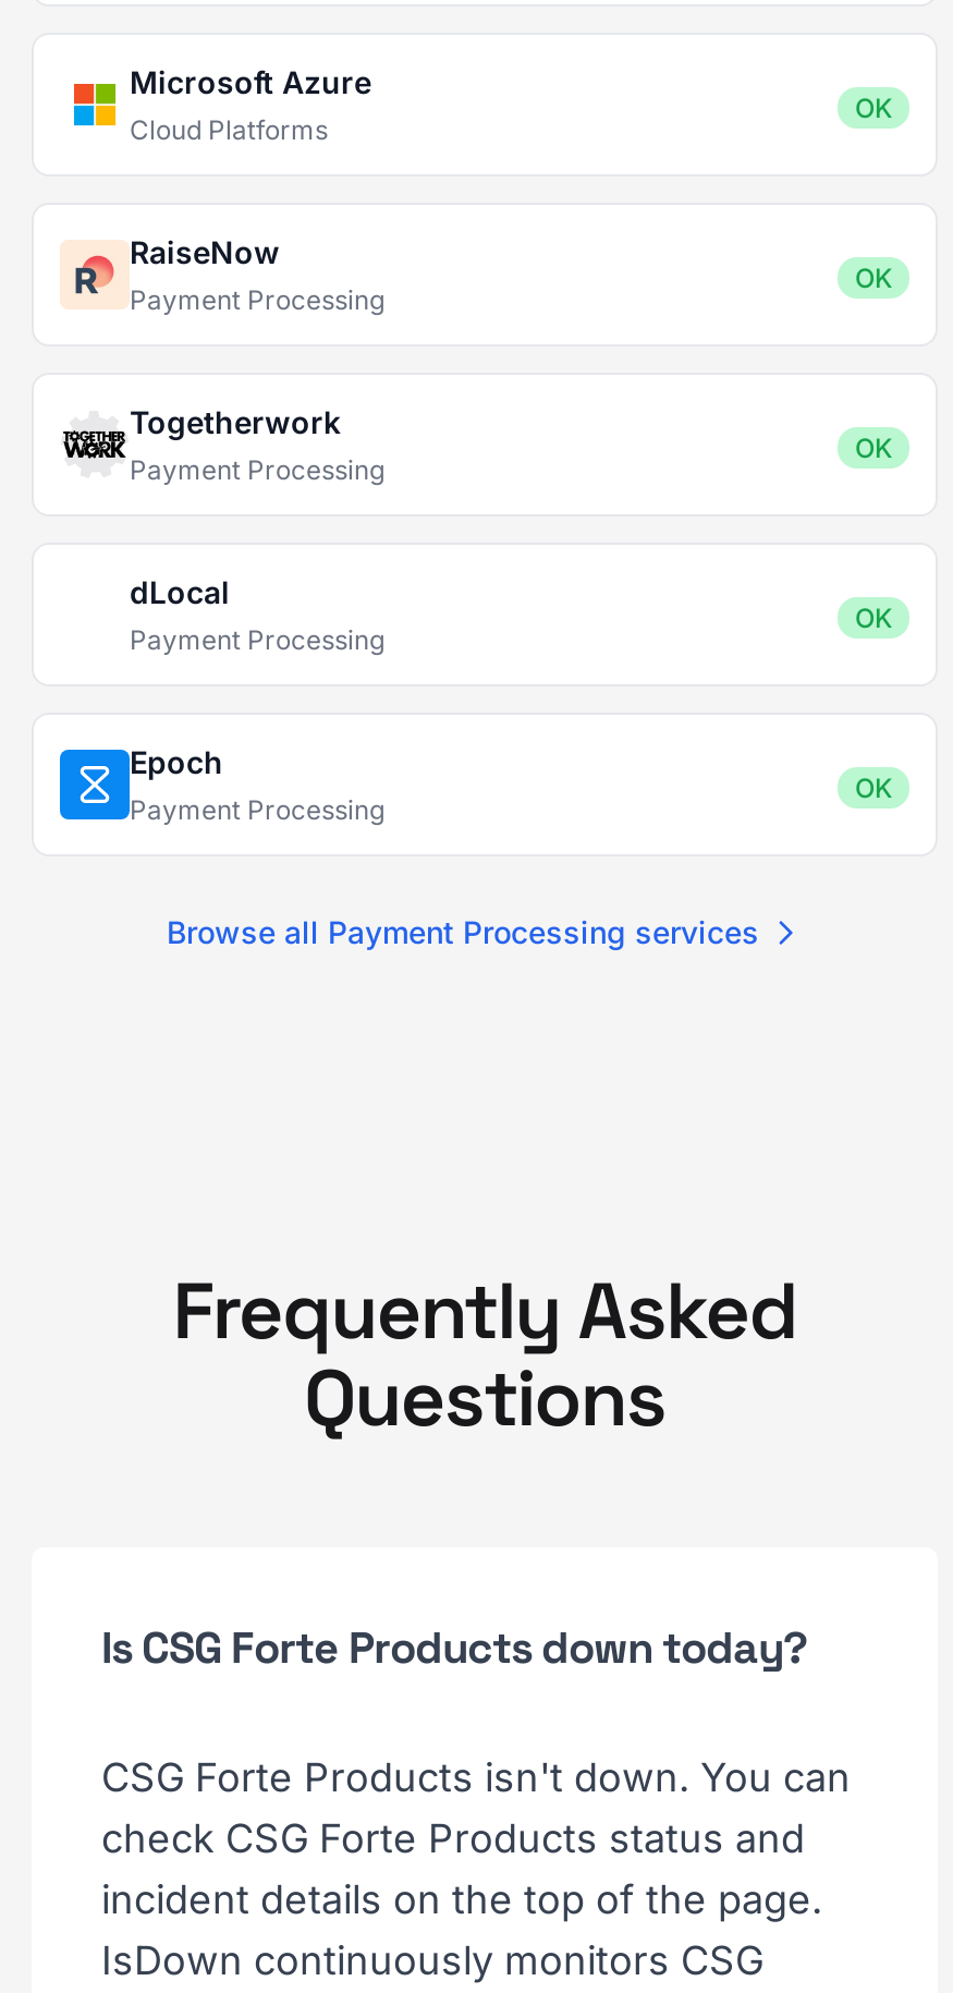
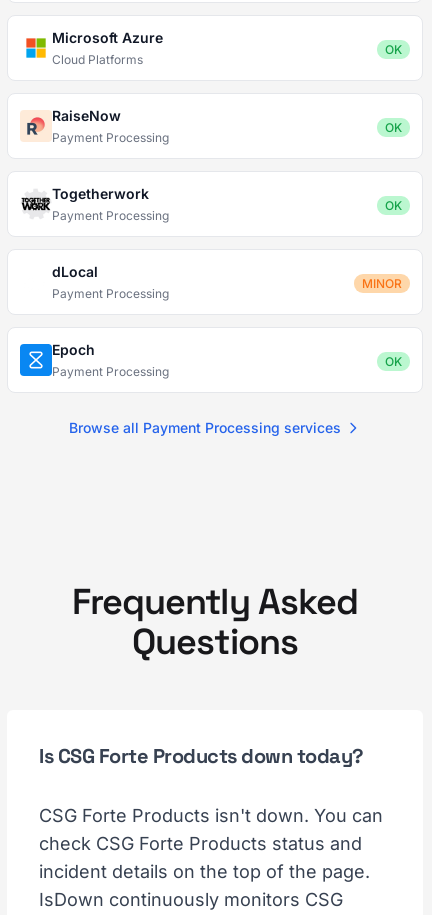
[855,601,892,634] OK -> [362,276,402,291] MINOR

